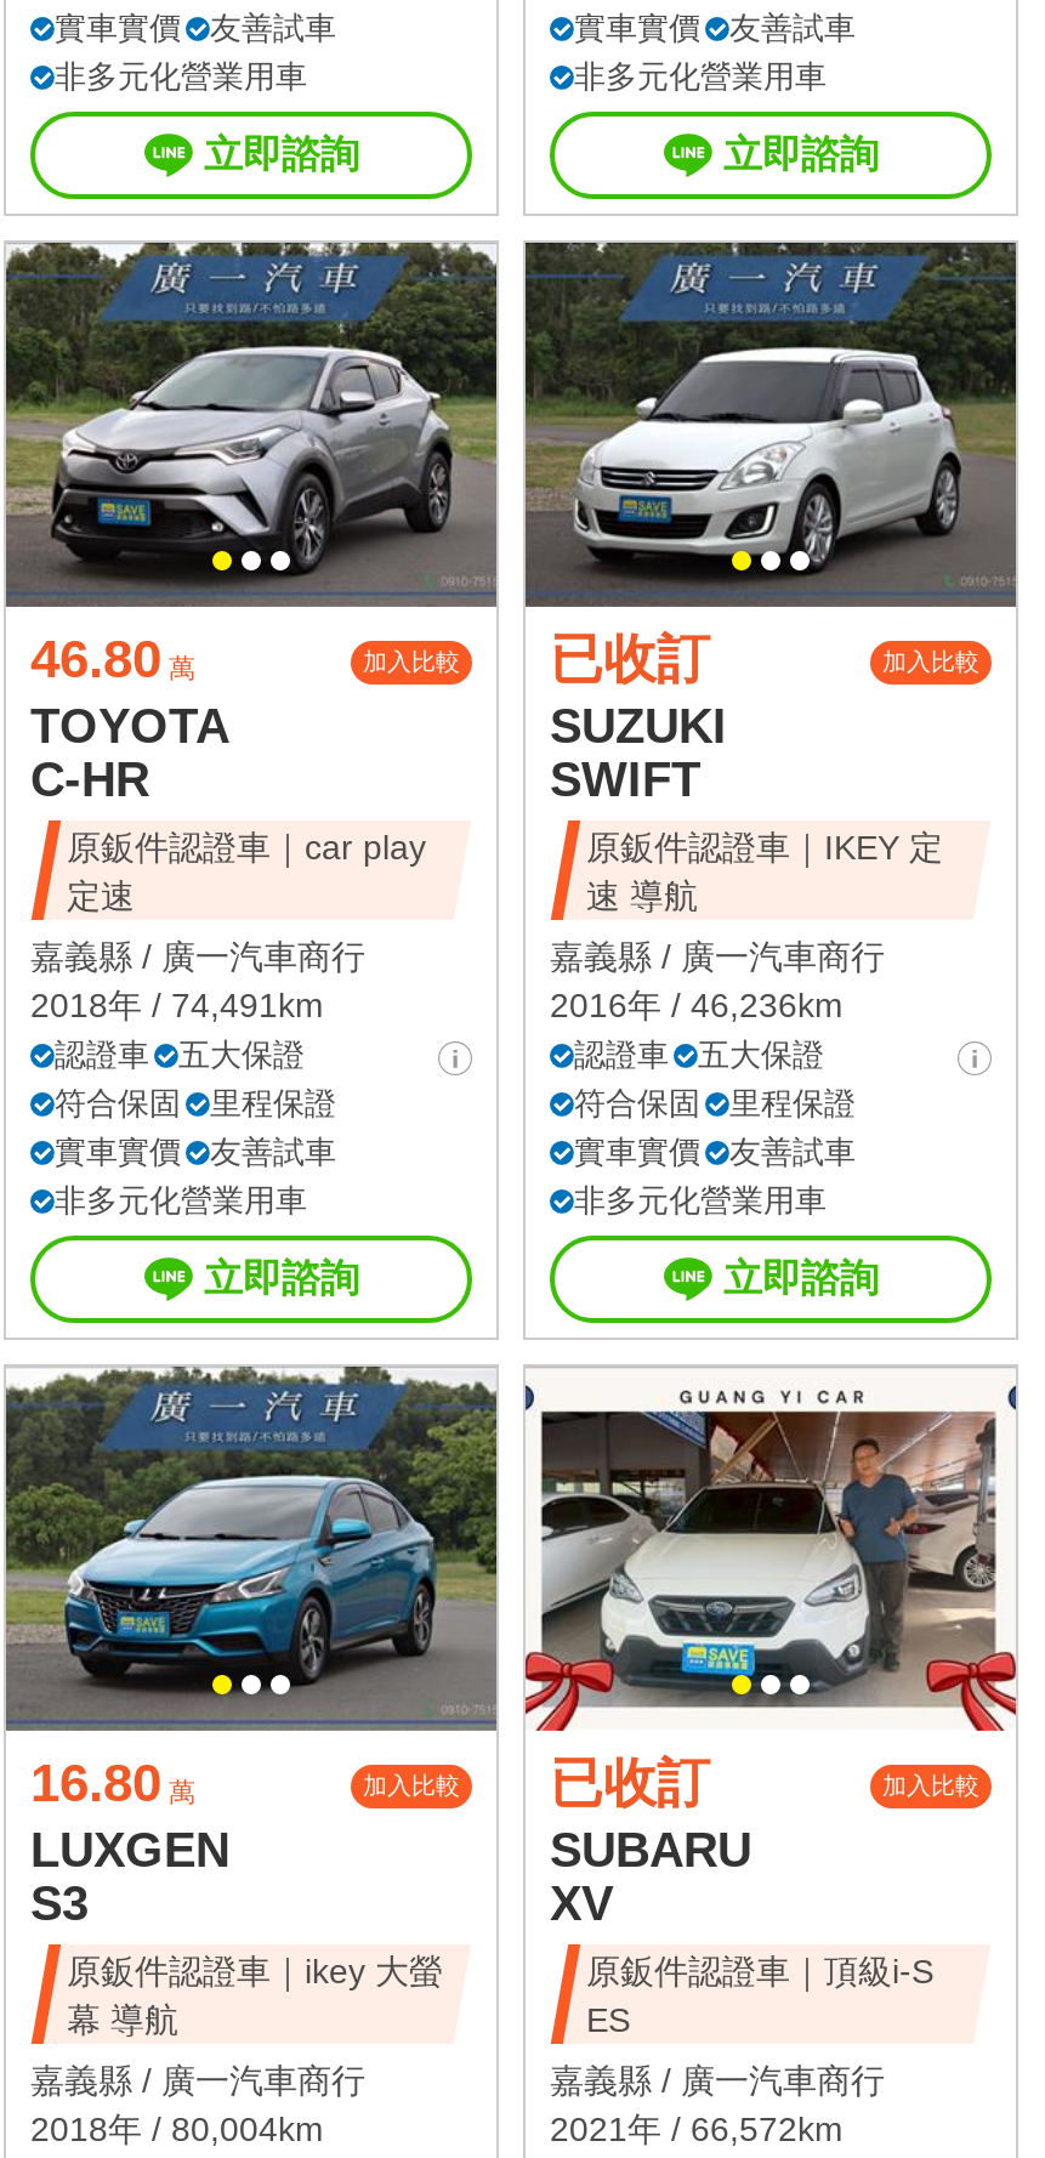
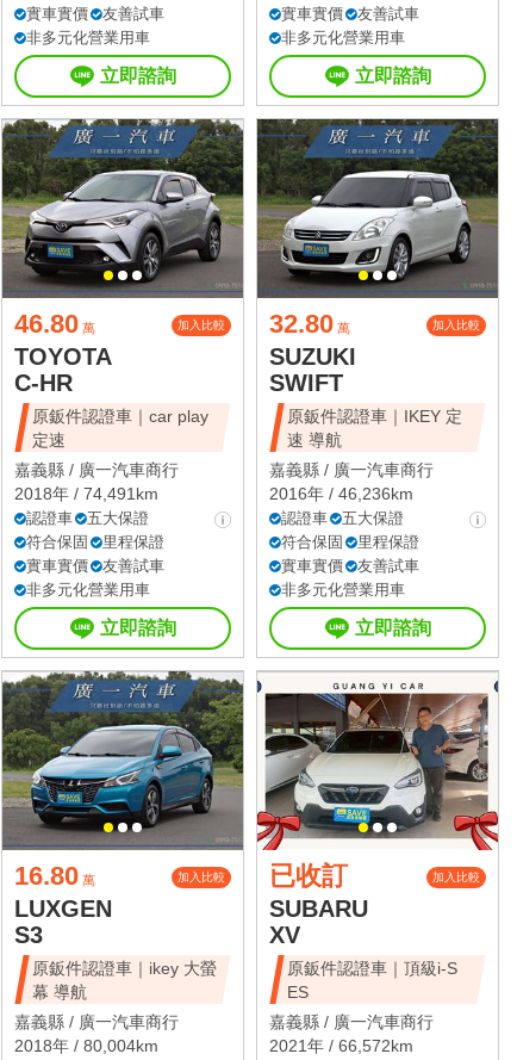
[550,629,710,690] 已收訂 -> [269,309,350,339] 32.80 萬

